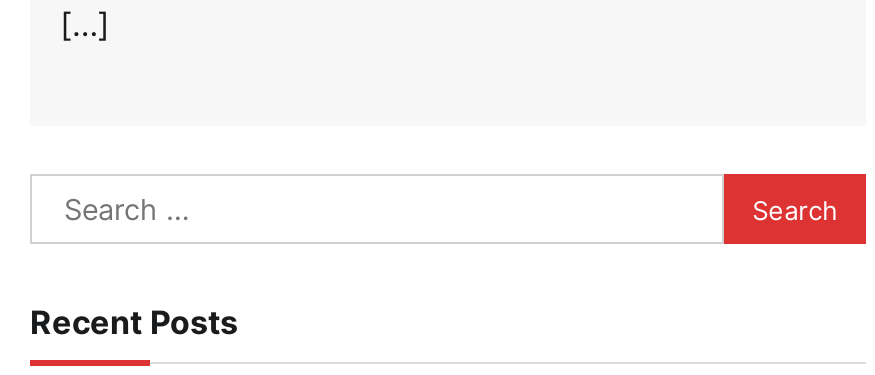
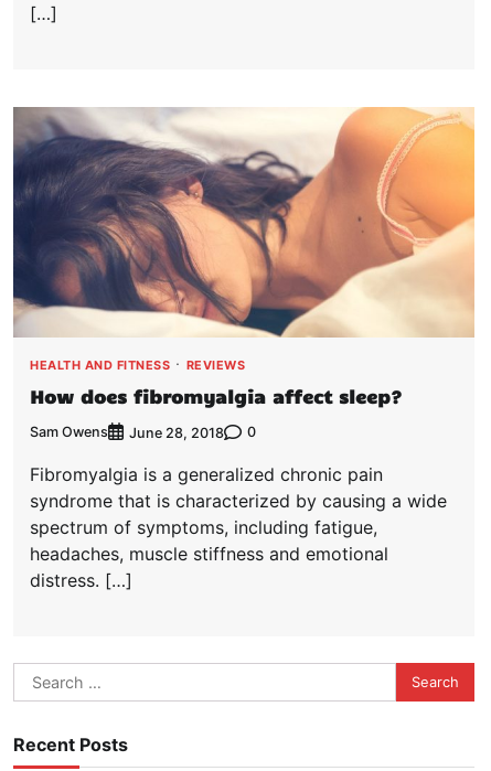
none -> [12,106,476,591] [image] | HEALTH AND FITNESS | REVIEWS | How does fibromyalgia affect sleep? | Sam Owens | June 28, 2018 | 0 | Fibromyalgia is a generalized chronic pain | syndrome that is characterized by causing a wide | spectrum of symptoms, including fatigue, | headaches, muscle stiffness and emotional | distress. […]

